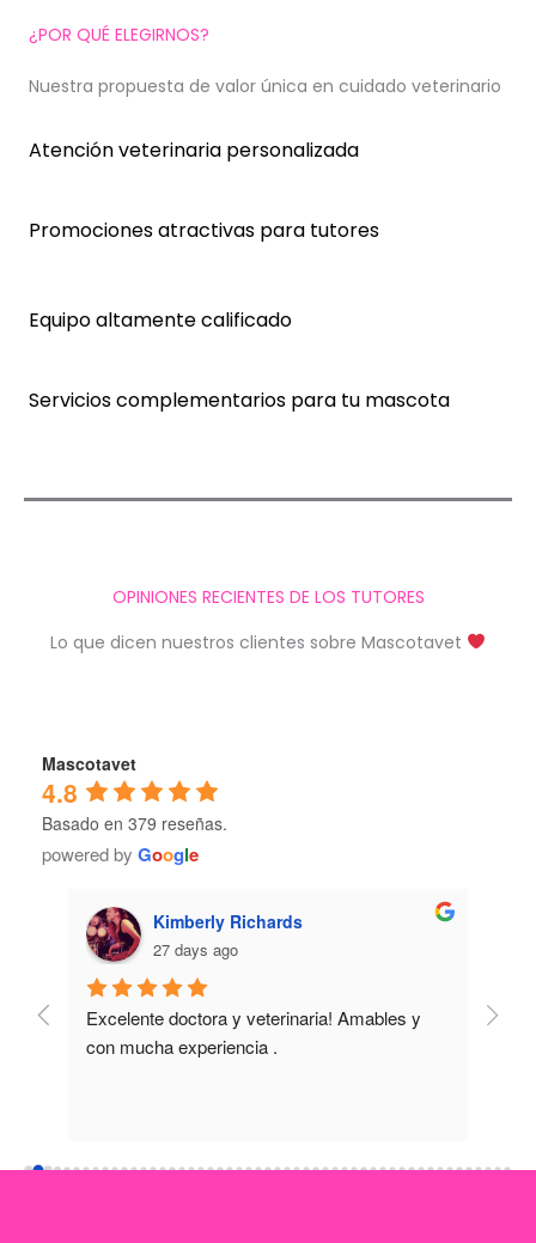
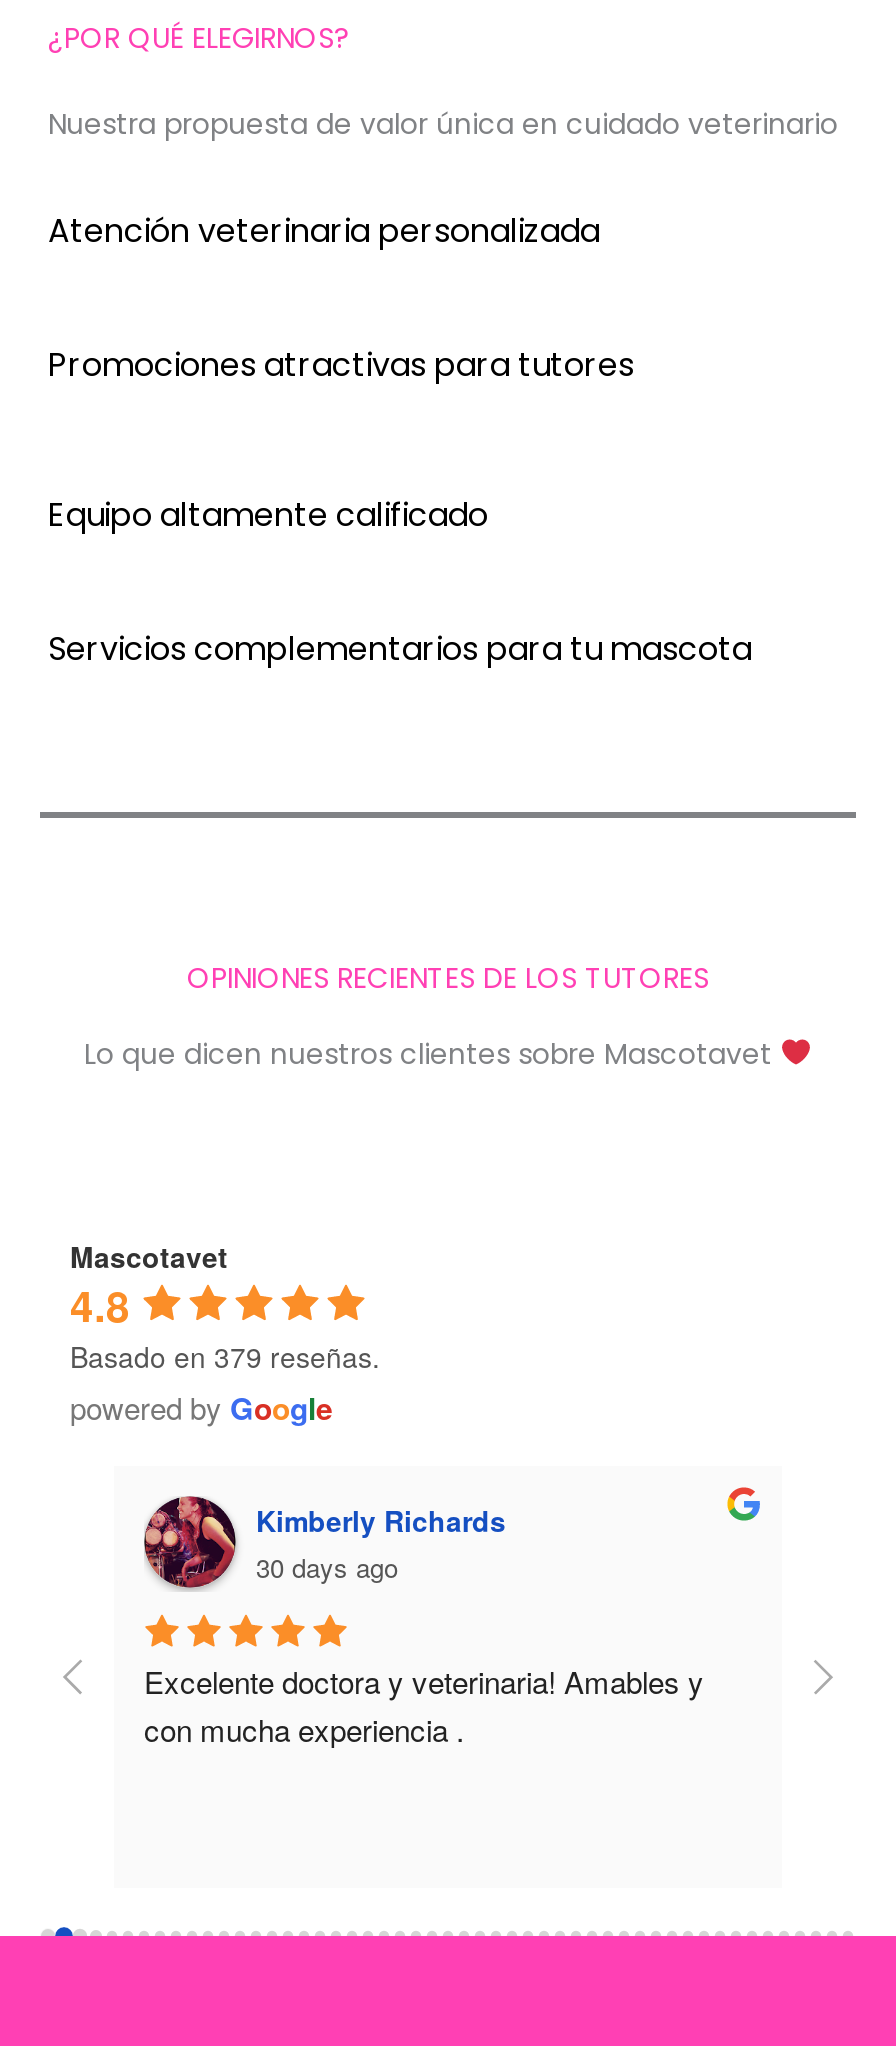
[153,938,238,961] 27 days ago -> [252,1547,394,1585] 30 days ago

